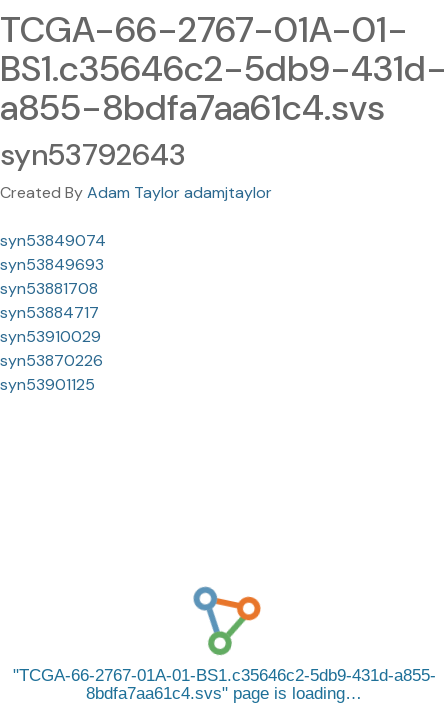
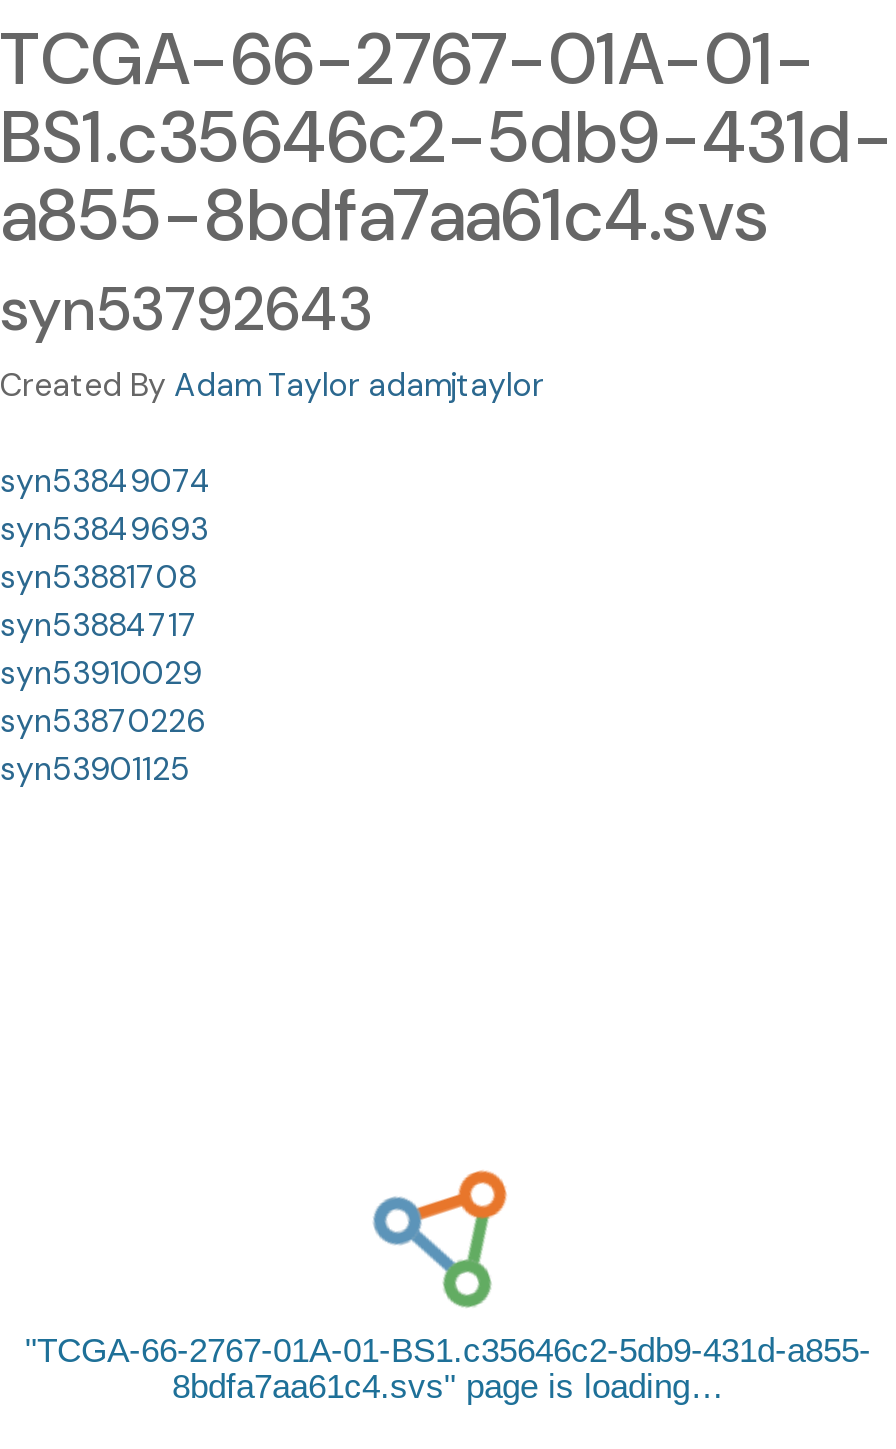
[187,585,262,656] [image] -> [372,1168,522,1310] [image]

